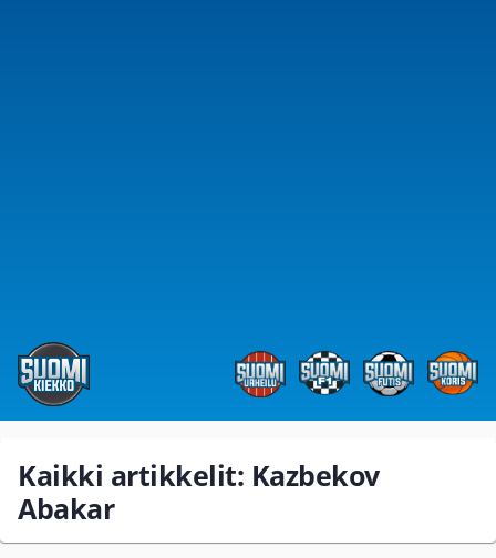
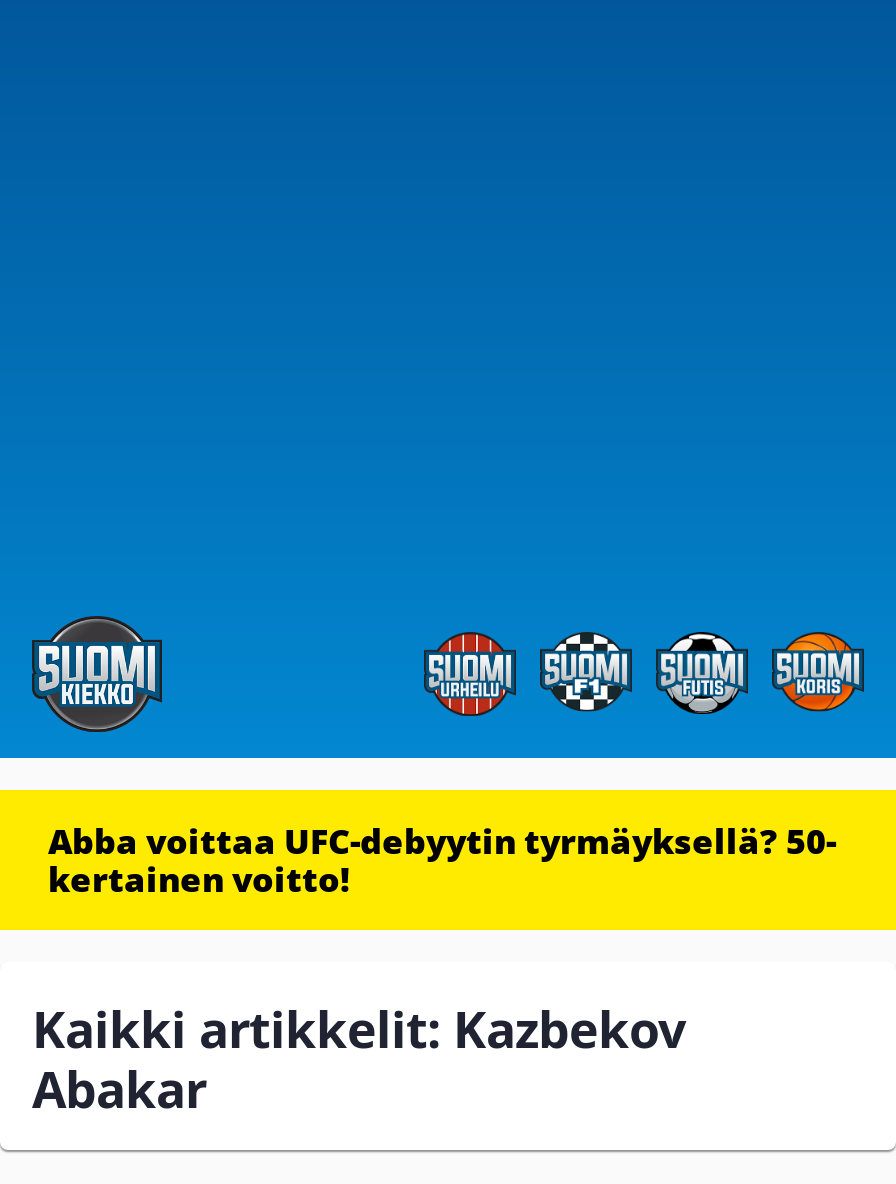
none -> [48,818,836,902] Abba voittaa UFC-debyytin tyrmäyksellä? 50- | kertainen voitto!

